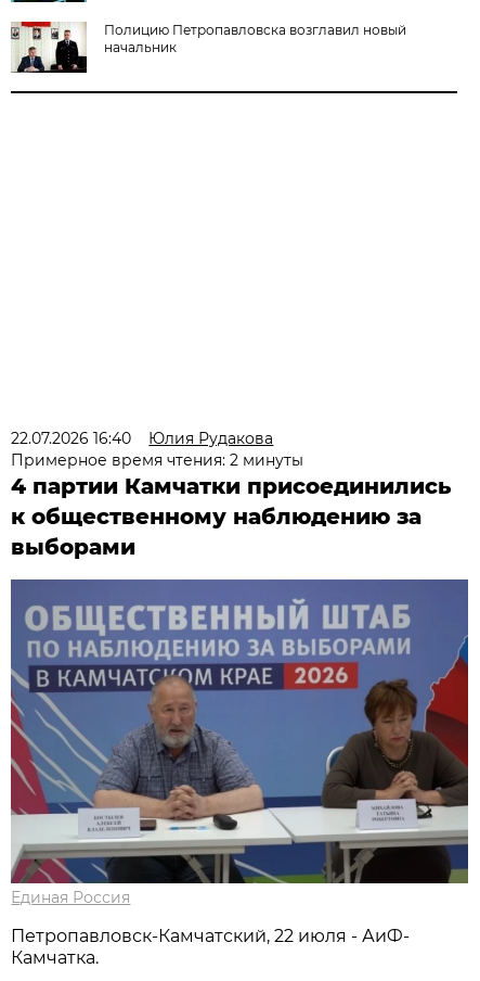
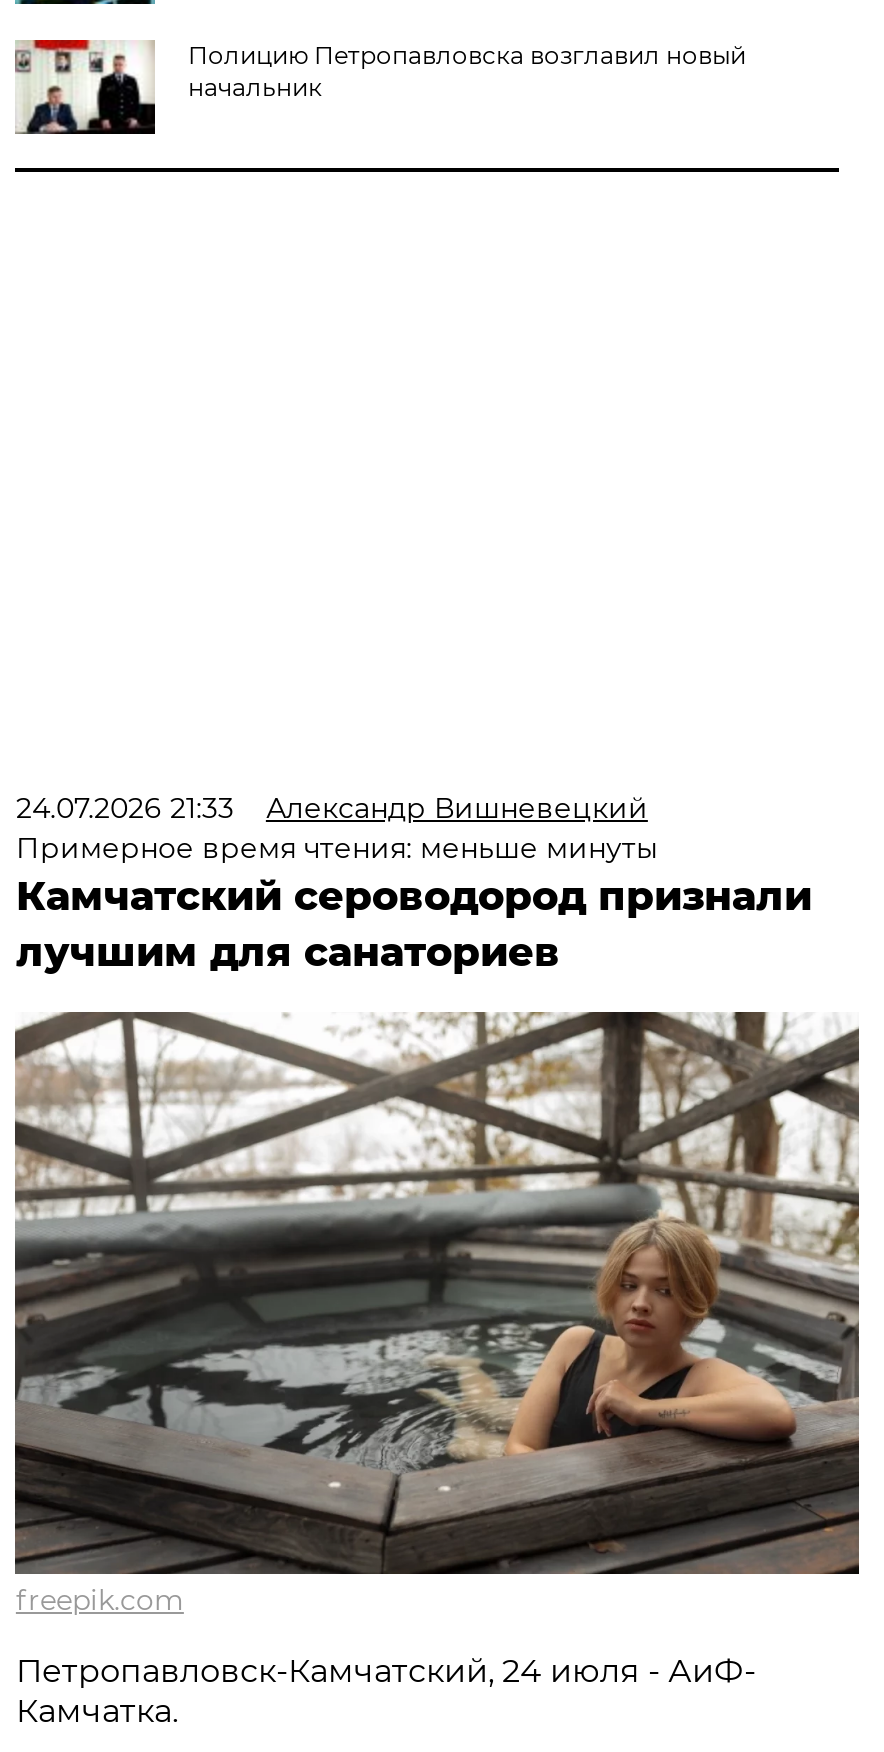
[11,429,451,560] 22.07.2026 16:40 | Юлия Рудакова | Примерное время чтения: 2 минуты | 4 партии Камчатки присоединились | к общественному наблюдению за | выборами -> [16,790,812,976] 24.07.2026 21:33 | Александр Вишневецкий | Примерное время чтения: меньше минуты | Камчатский сероводород признали | лучшим для санаториев
[10,578,469,907] [image] | Единая Россия -> [13,1010,861,1618] [image] | freepik.com
[11,926,410,946] Петропавловск-Камчатский, 22 июля - АиФ- -> [16,1652,756,1690] Петропавловск-Камчатский, 24 июля - АиФ-

